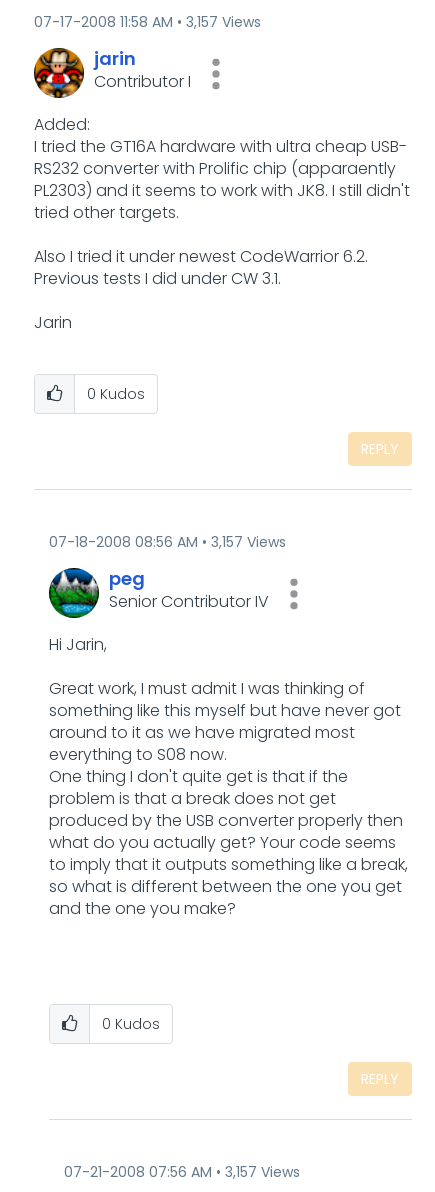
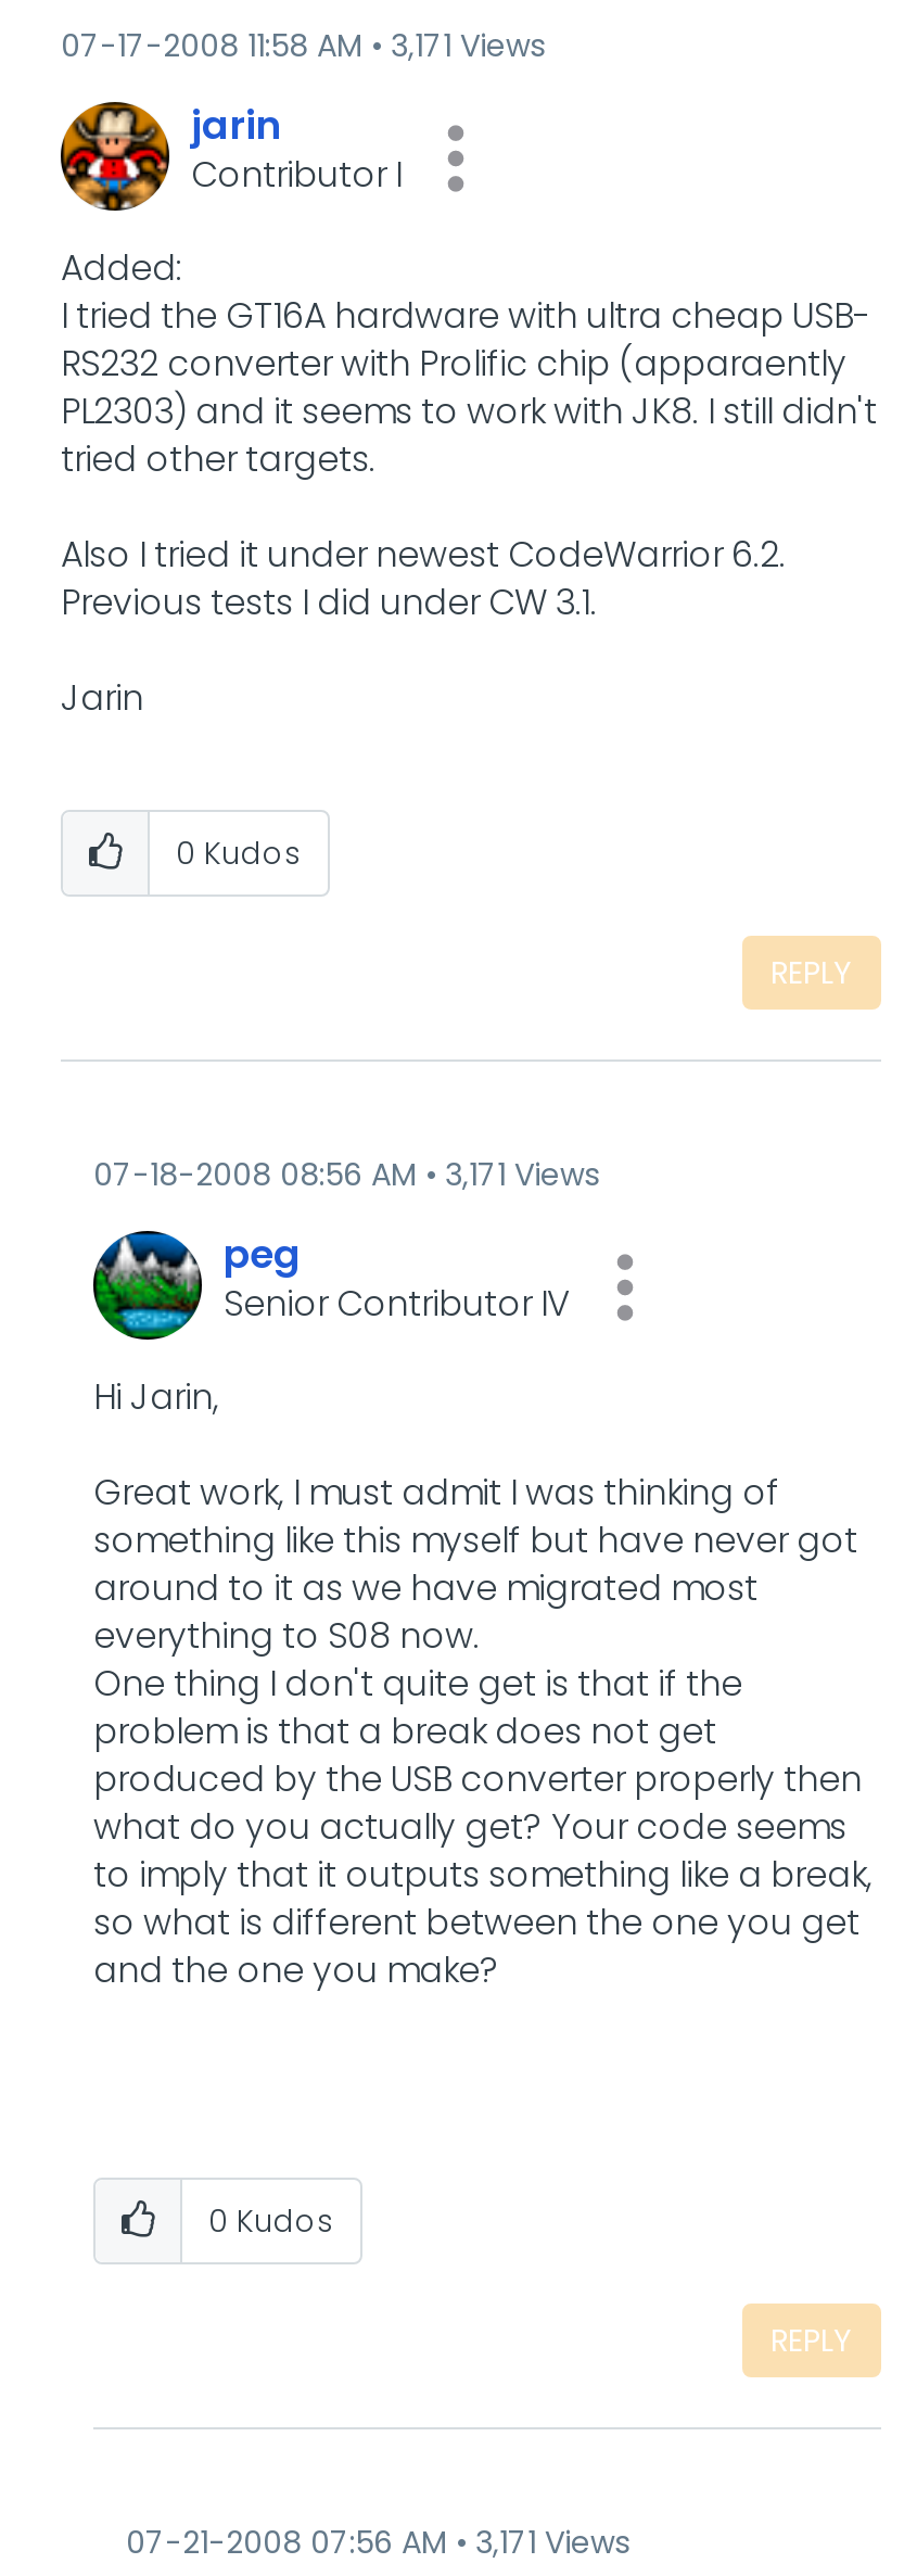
[34,12,261,32] 07-17-2008 11:58 AM 3,157 Views -> [61,24,545,67] 07-17-2008 11:58 AM 3,171 Views
[49,532,286,552] 07-18-2008 08:56 AM 3,157 Views -> [93,1153,599,1196] 07-18-2008 08:56 AM 3,171 Views
[64,1162,300,1182] 07-21-2008 07:56 AM 3,157 Views -> [126,2521,629,2564] 07-21-2008 07:56 AM 3,171 Views

